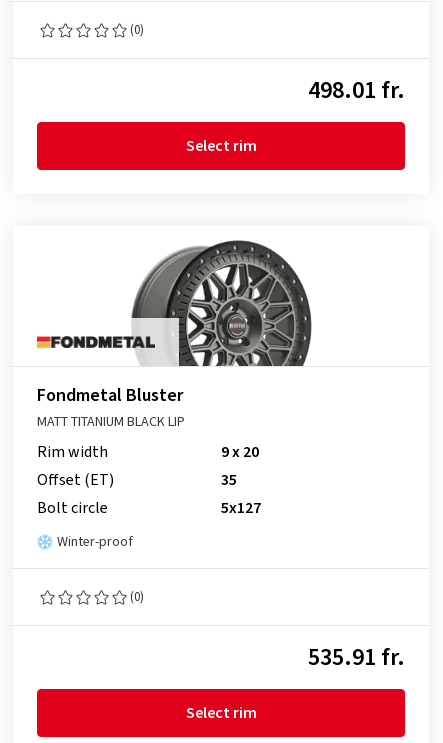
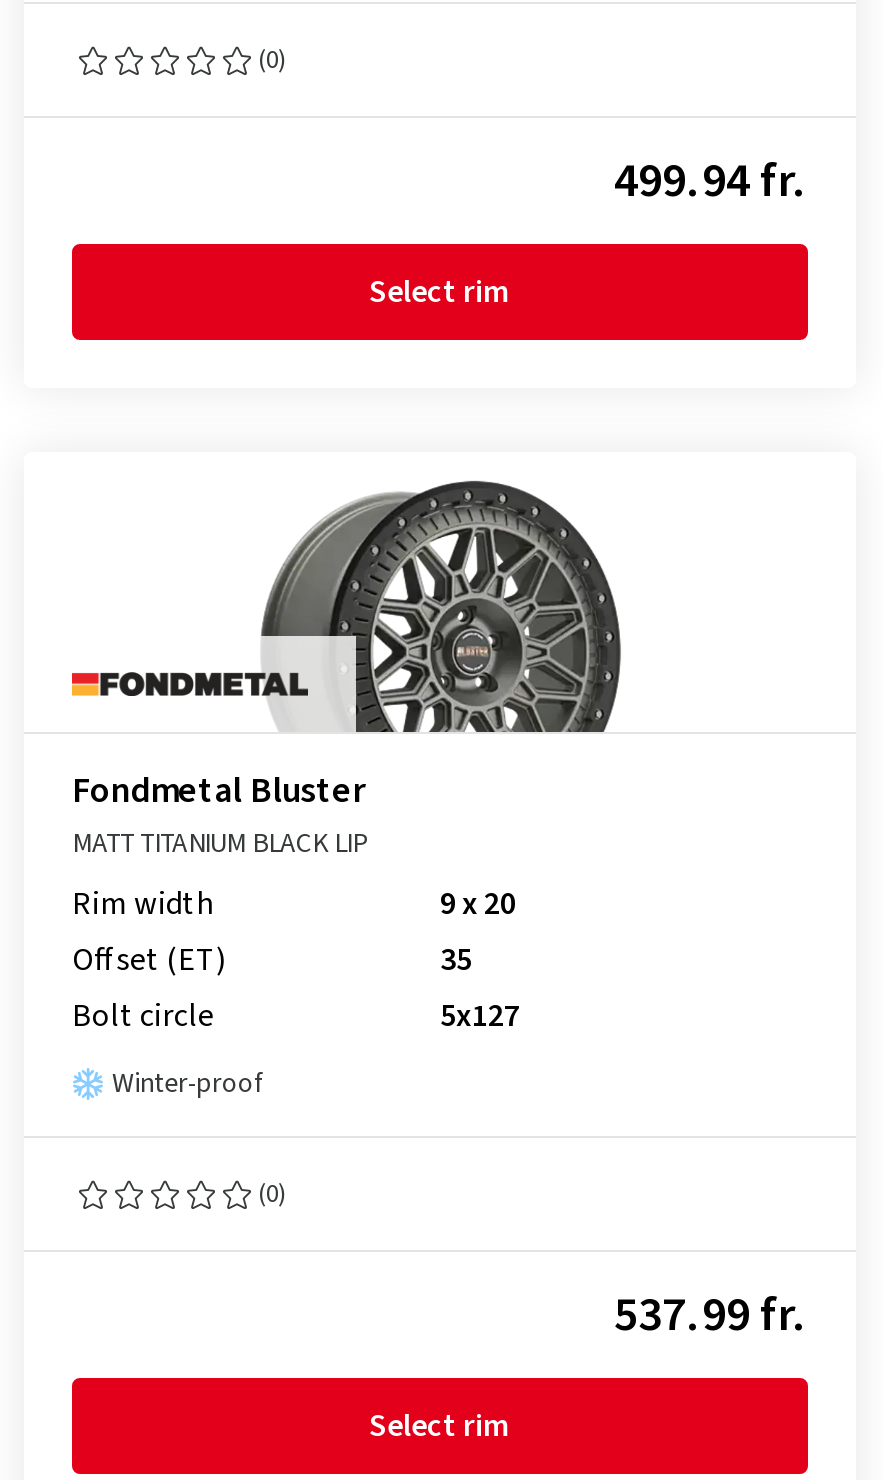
[308,73,405,108] 498.01 fr. -> [614,146,808,216] 499.94 fr.
[308,640,405,675] 535.91 fr. -> [614,1280,808,1350] 537.99 fr.

